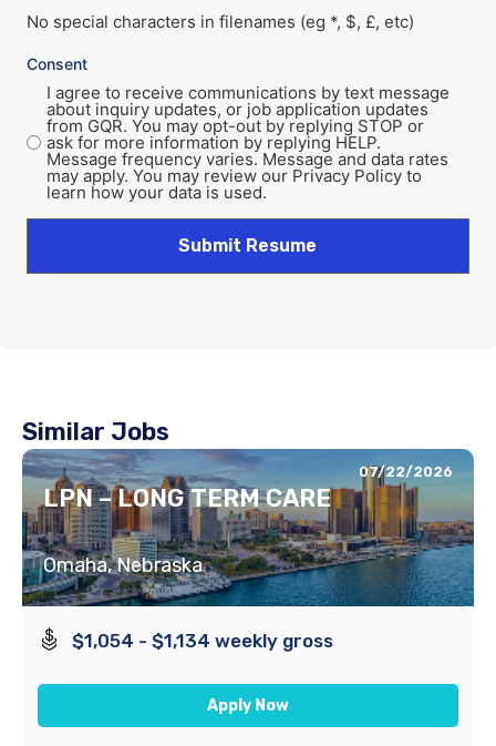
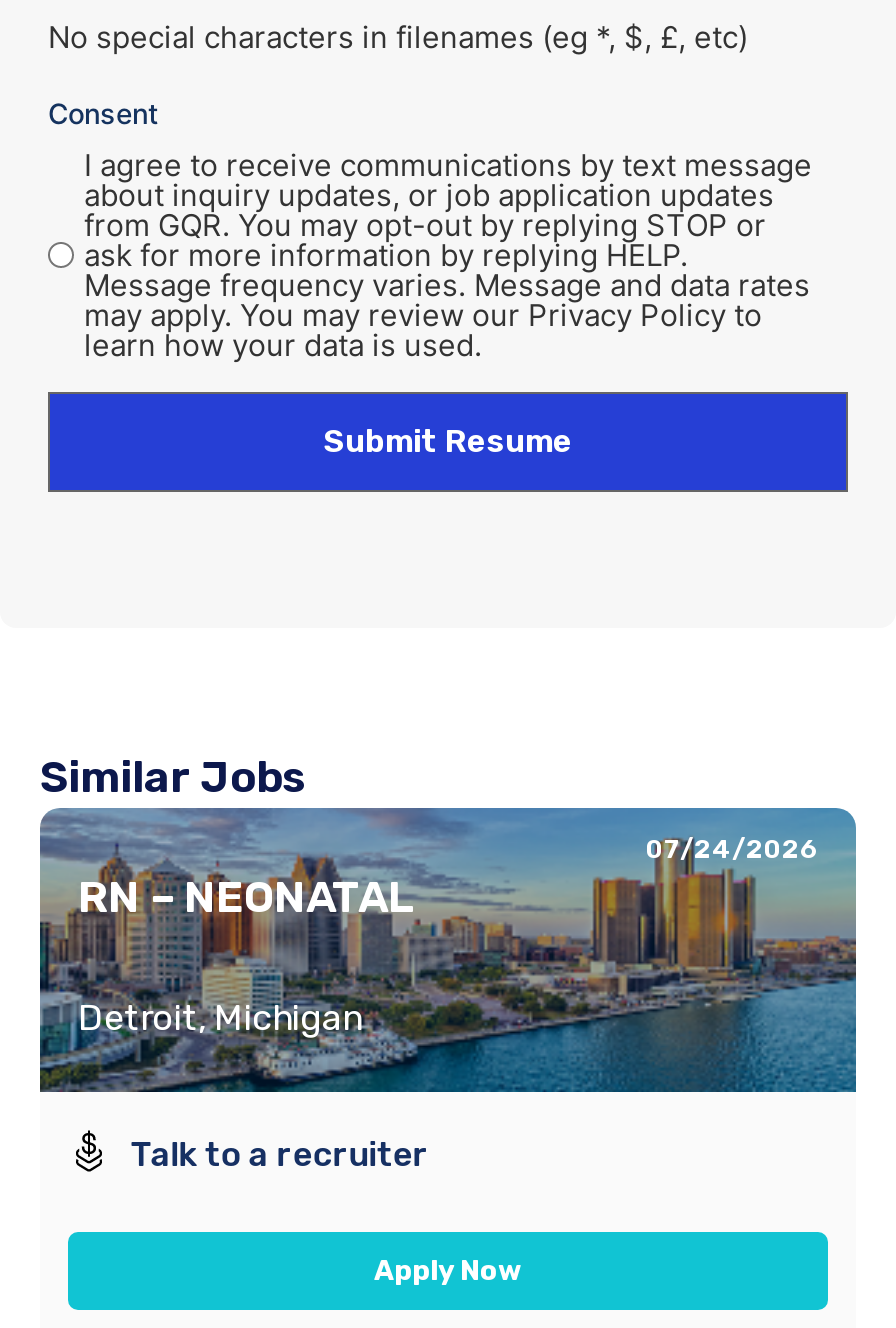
[43,464,453,513] 07/22/2026 | LPN – LONG TERM CARE -> [78,834,818,924] 07/24/2026 | RN – NEONATAL
[43,553,203,578] Omaha, Nebraska -> [78,996,362,1040] Detroit, Michigan
[72,630,333,652] $1,054 - $1,134 weekly gross -> [130,1134,428,1174] Talk to a recruiter

